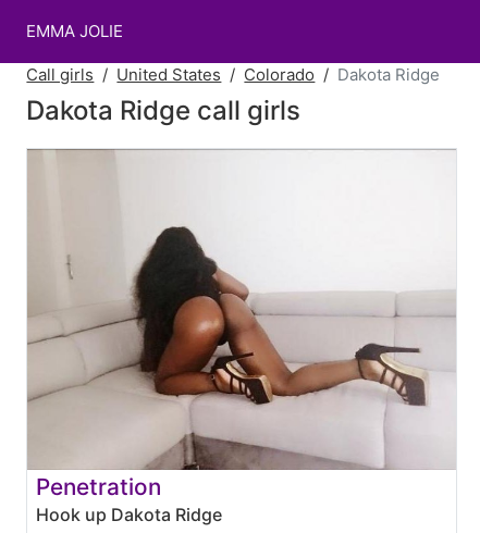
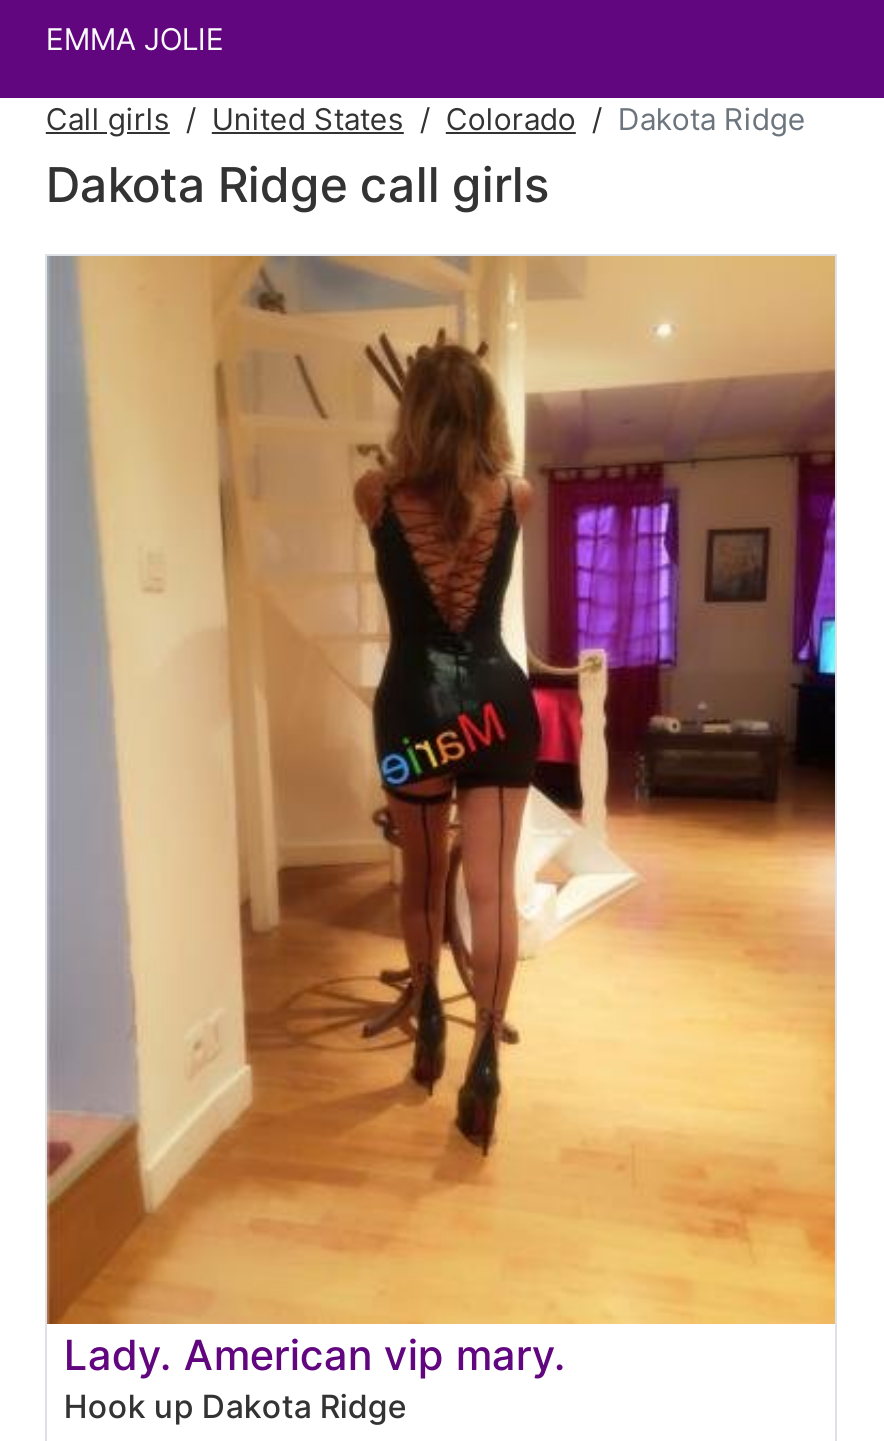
[28,149,456,500] [image] | Penetration -> [47,256,837,1380] [image] | Lady. American vip mary.

